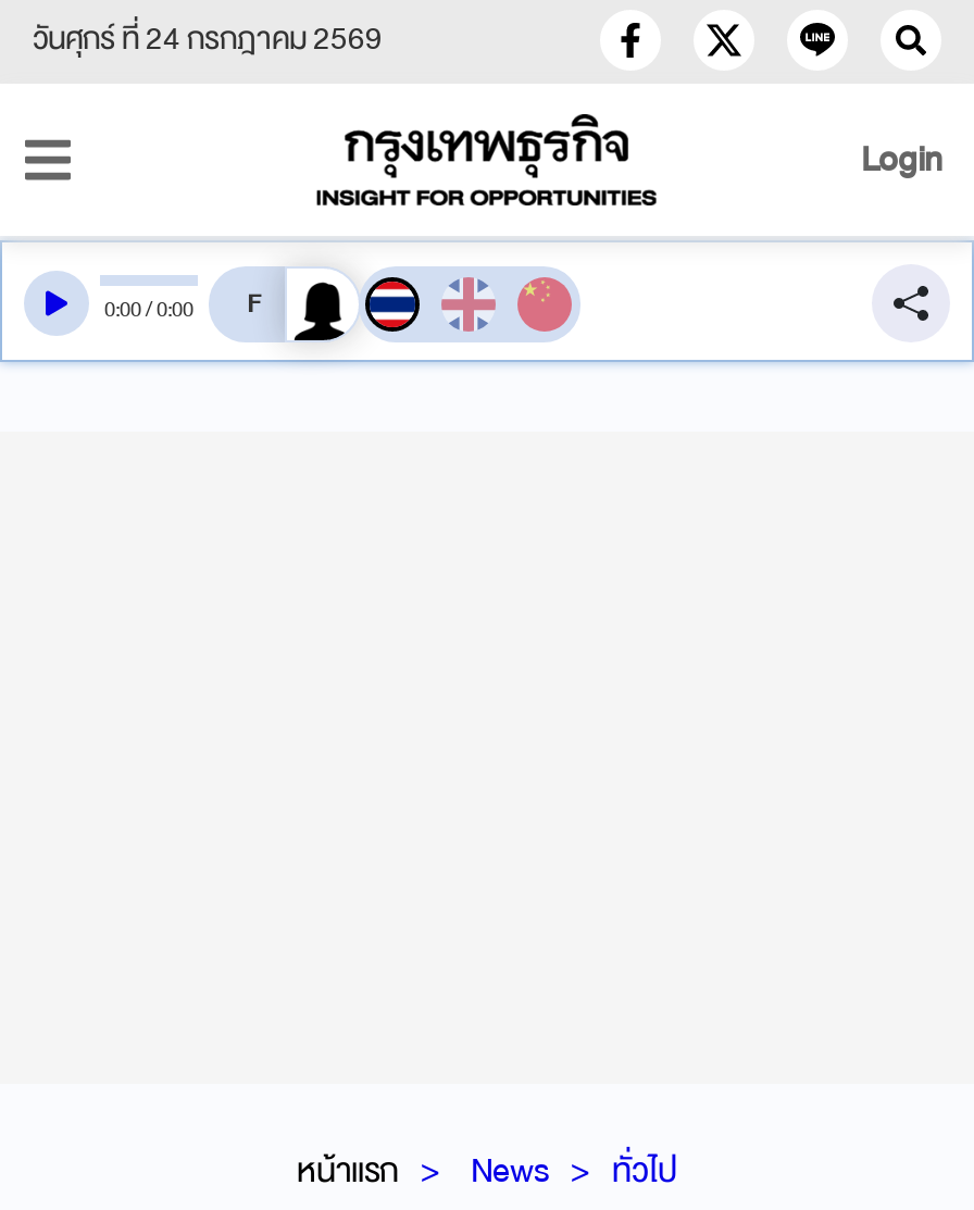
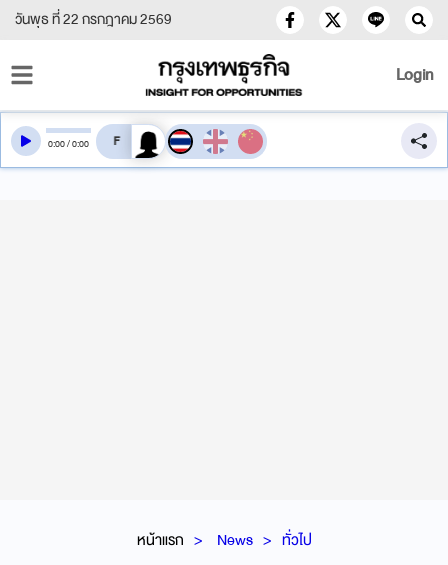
[33,12,383,66] วันศุกร์ ที่ 24 กรกฎาคม 2569 -> [15,7,172,32] วันพุธ ที่ 22 กรกฎาคม 2569

